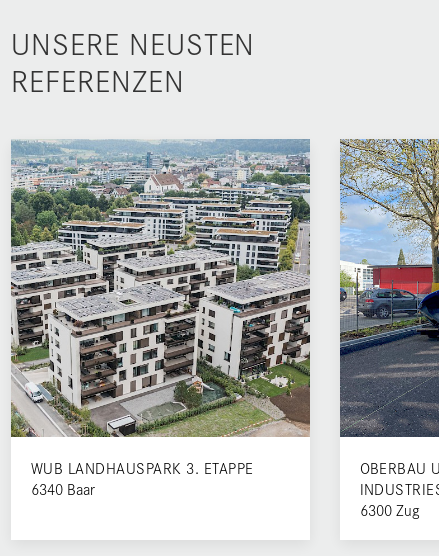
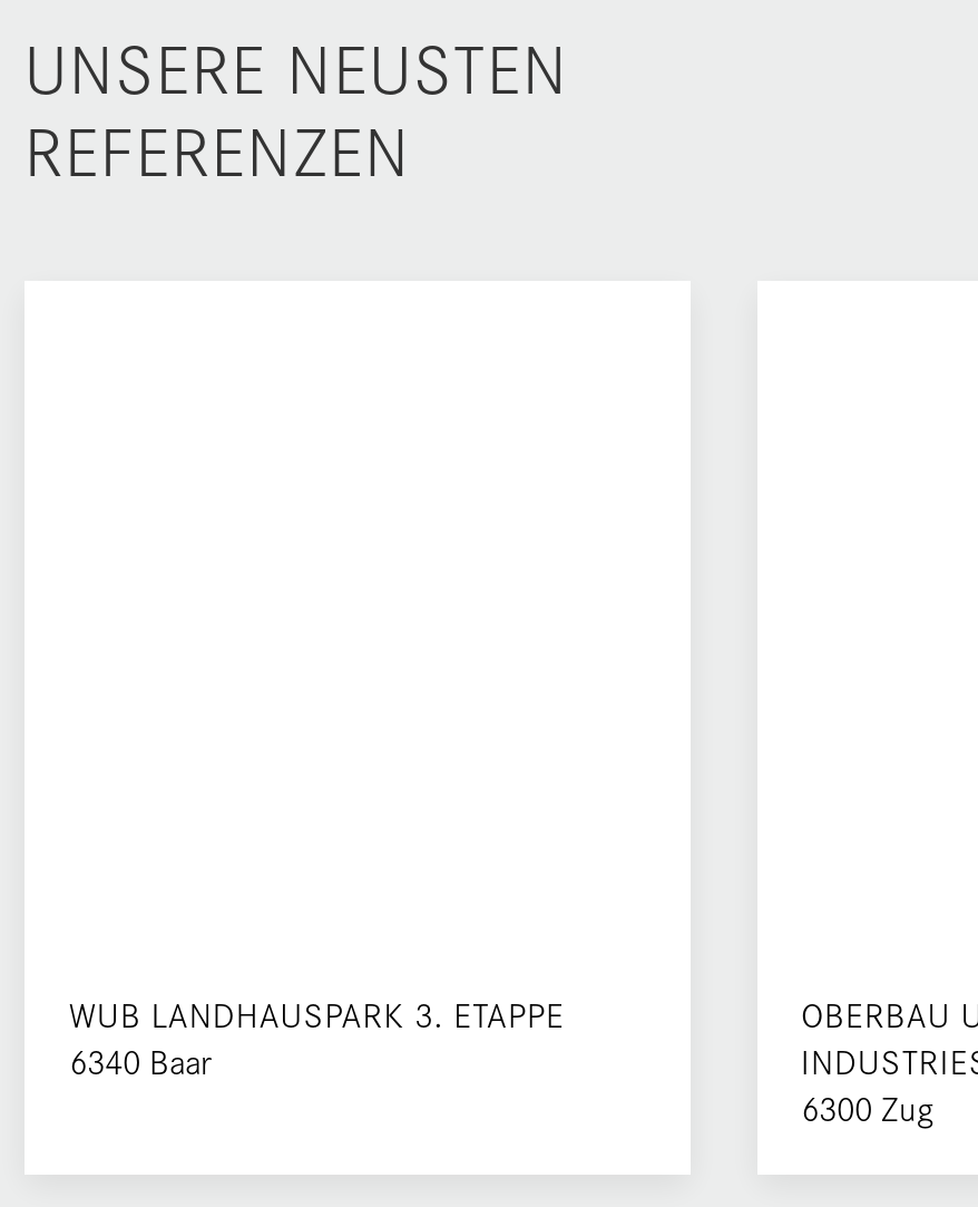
[10,138,311,438] [image] -> none
[339,138,436,438] [image] -> none

